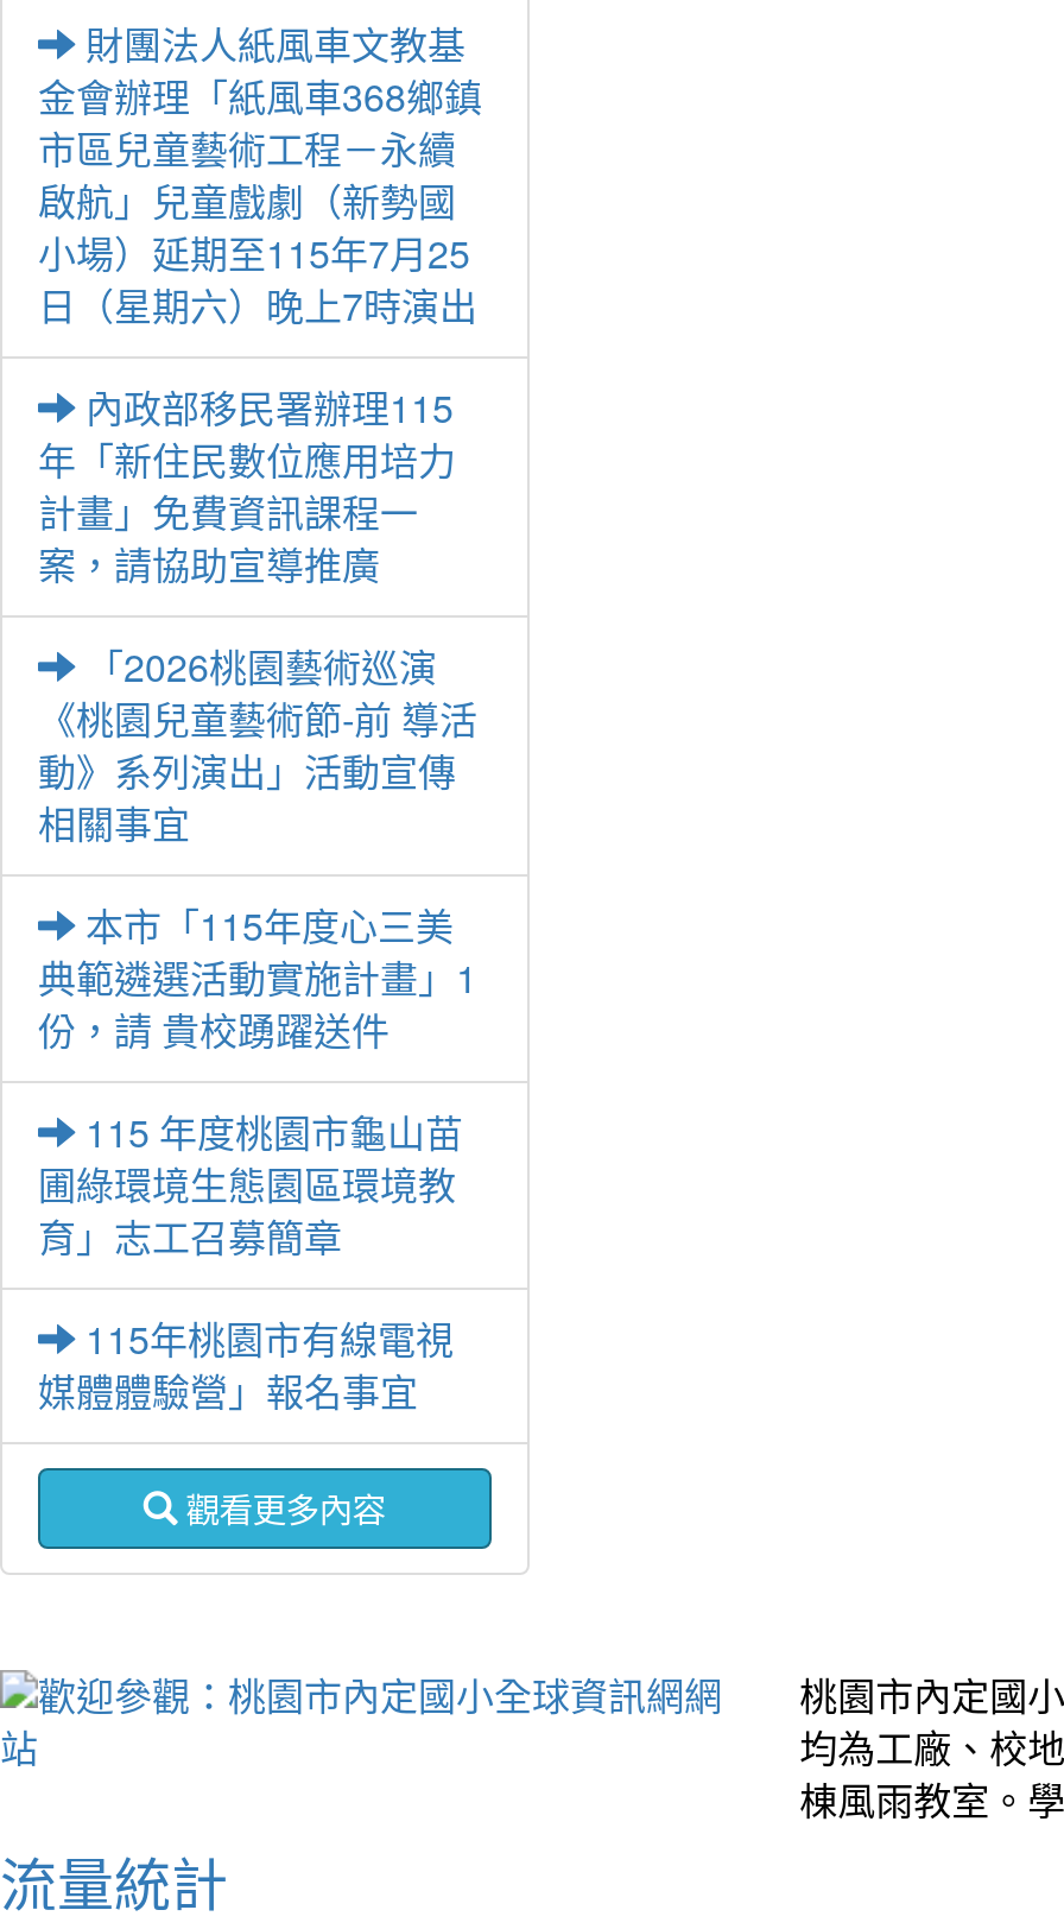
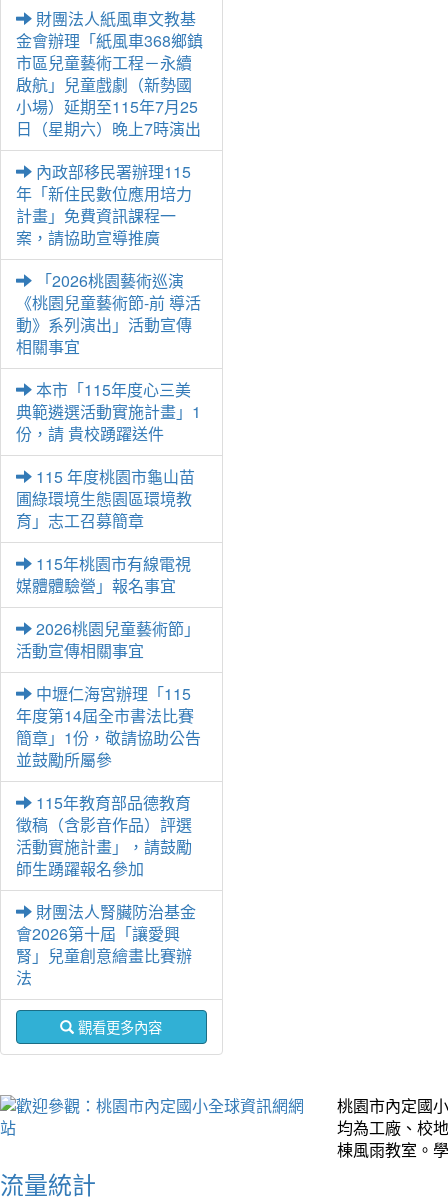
none -> [16,617,201,989] 2026桃園兒童藝術節」 | 活動宣傳相關事宜 | 中壢仁海宮辦理「115 | 年度第14屆全市書法比賽 | 簡章」1份，敬請協助公告 | 並鼓勵所屬參 | 115年教育部品德教育 | 徵稿（含影音作品）評選 | 活動實施計畫」，請鼓勵 | 師生踴躍報名參加 | 財團法人腎臟防治基金 | 會2026第十屆「讓愛興 | 腎」兒童創意繪畫比賽辦 | 法

